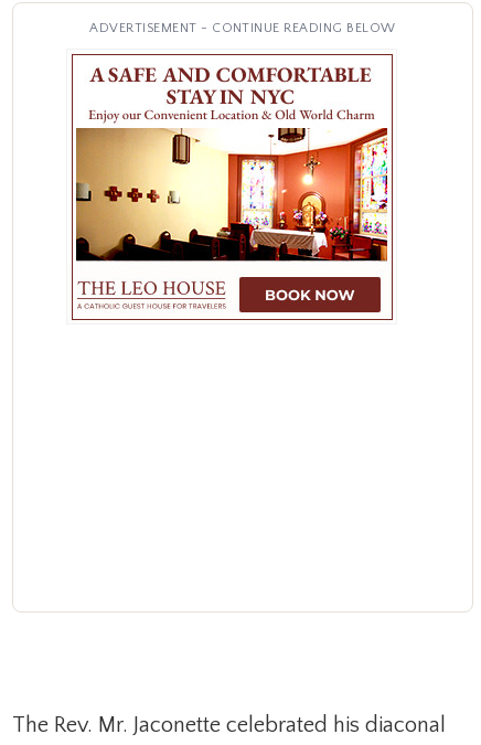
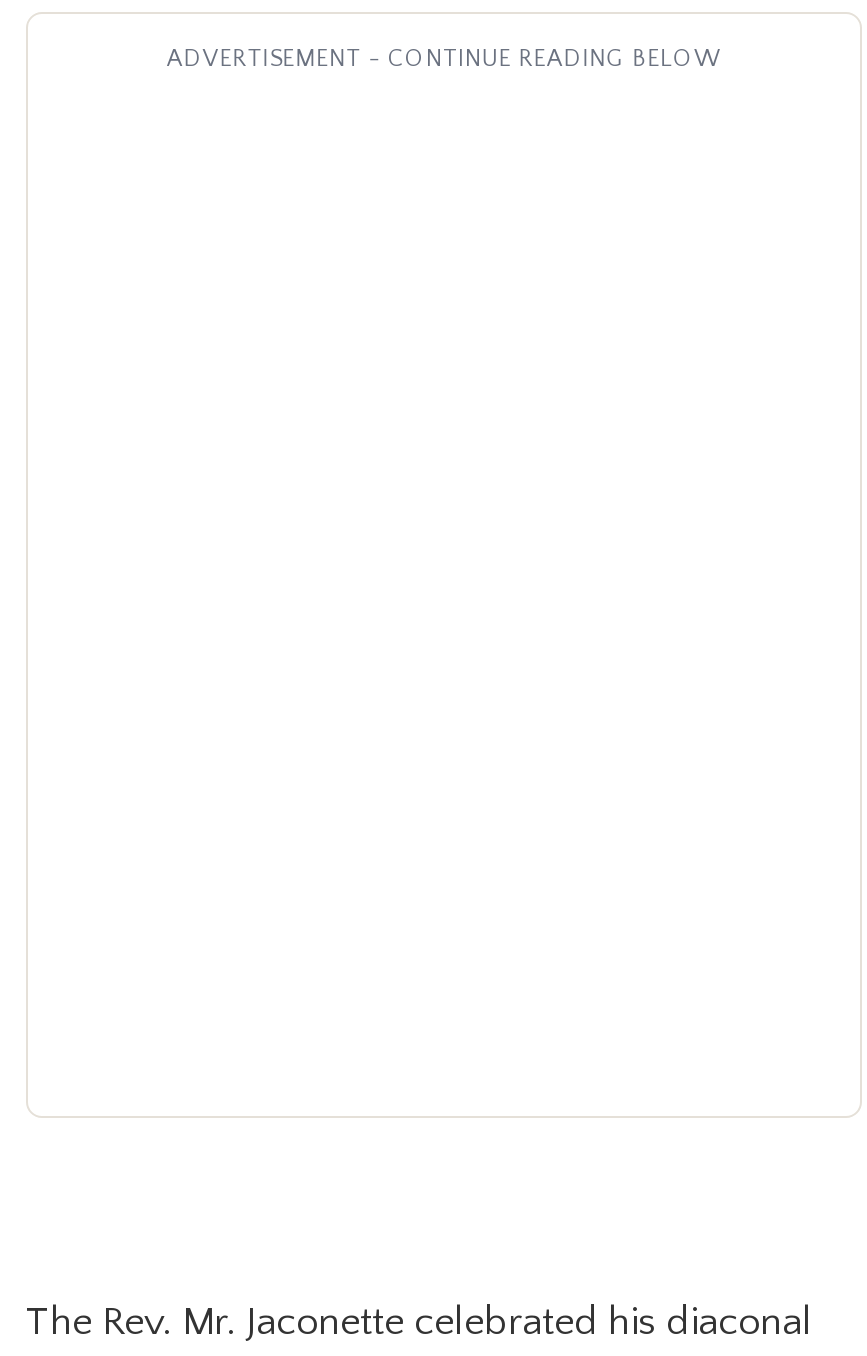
[71,53,394,321] [image] -> none

